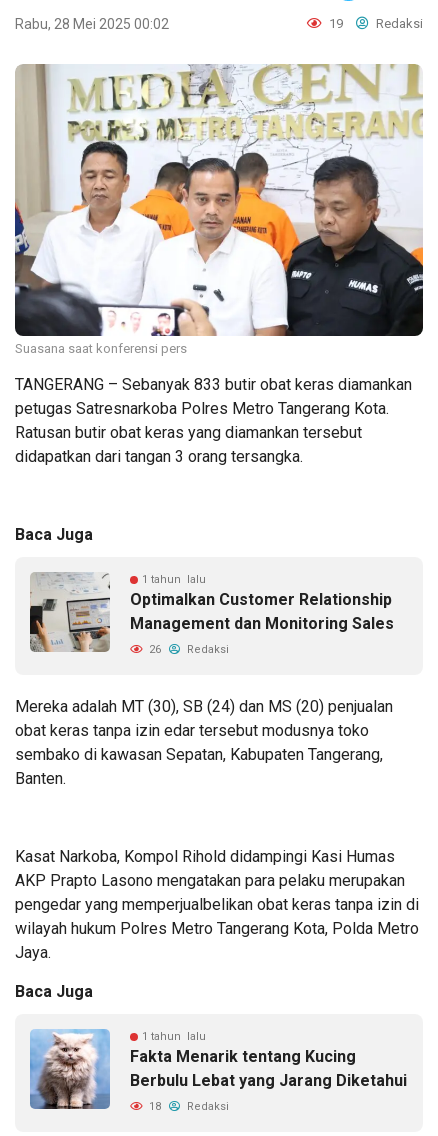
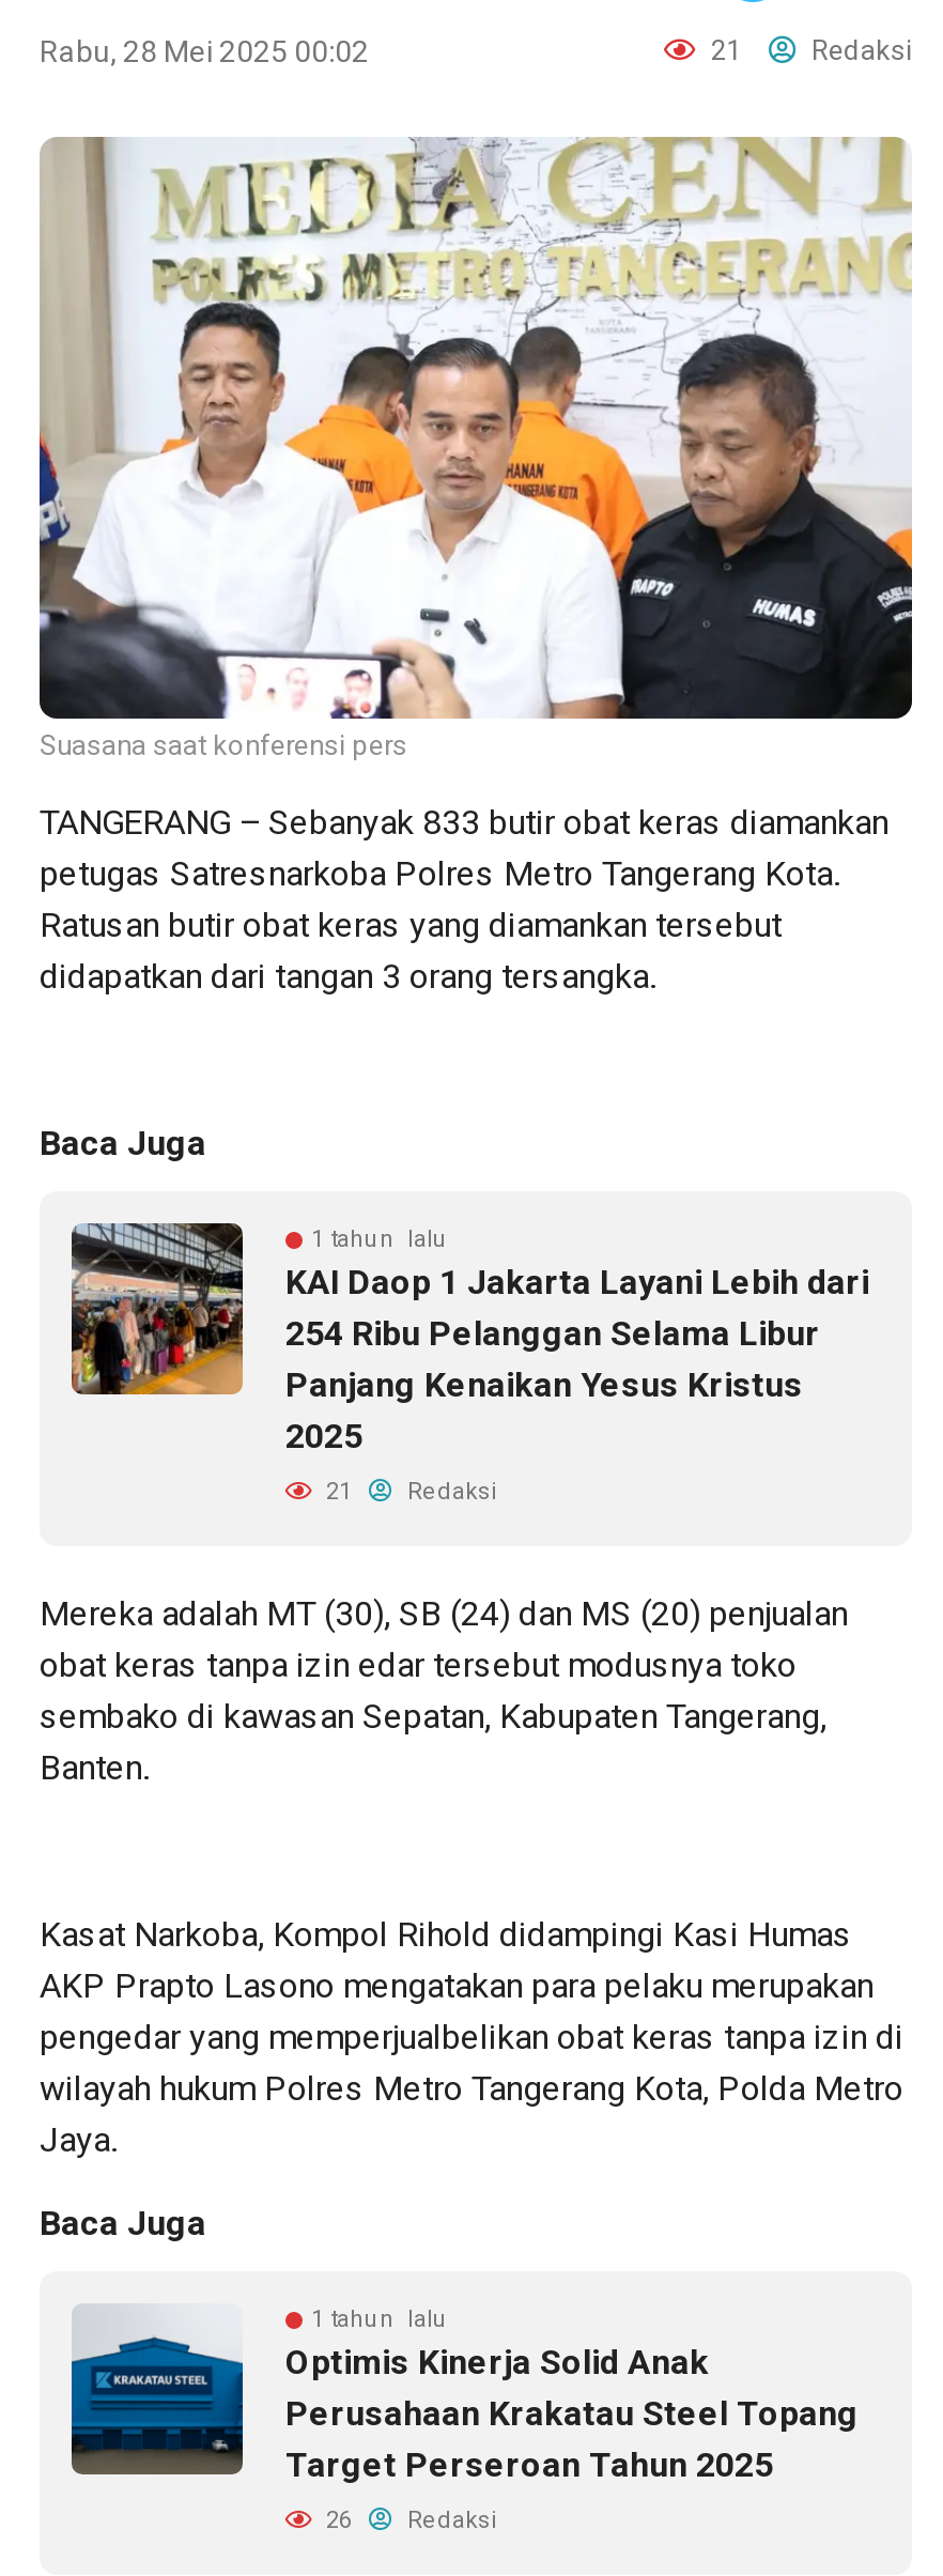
[326,16,423,31] 19 Redaksi -> [705,34,912,66] 21 Redaksi
[30,572,394,653] [image] | Optimalkan Customer Relationship | Management dan Monitoring Sales -> [72,1221,869,1456] [image] | KAI Daop 1 Jakarta Layani Lebih dari | 254 Ribu Pelanggan Selama Libur | Panjang Kenaikan Yesus Kristus | 2025
[146,643,229,656] 26 Redaksi -> [320,1477,497,1505] 21 Redaksi
[29,1028,407,1110] [image] | Fakta Menarik tentang Kucing | Berbulu Lebat yang Jarang Diketahui -> [69,2305,859,2485] [image] | Optimis Kinerja Solid Anak | Perusahaan Krakatau Steel Topang | Target Perseroan Tahun 2025
[146,1100,229,1113] 18 Redaksi -> [320,2506,497,2534] 26 Redaksi

